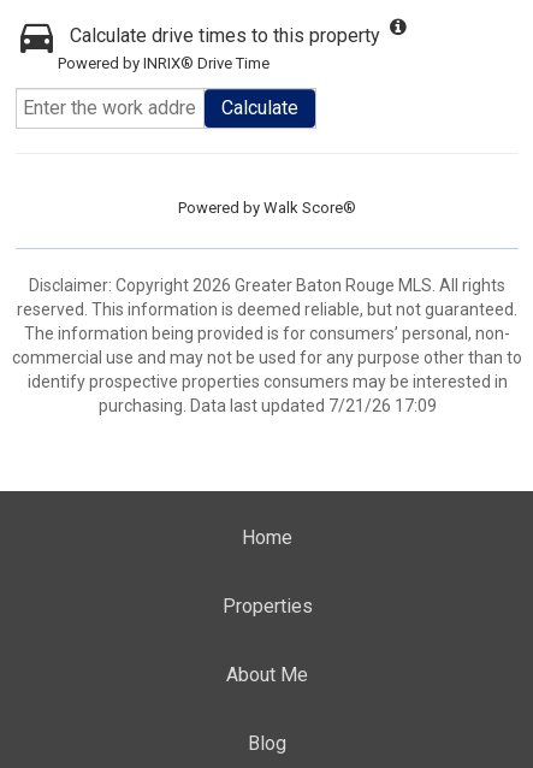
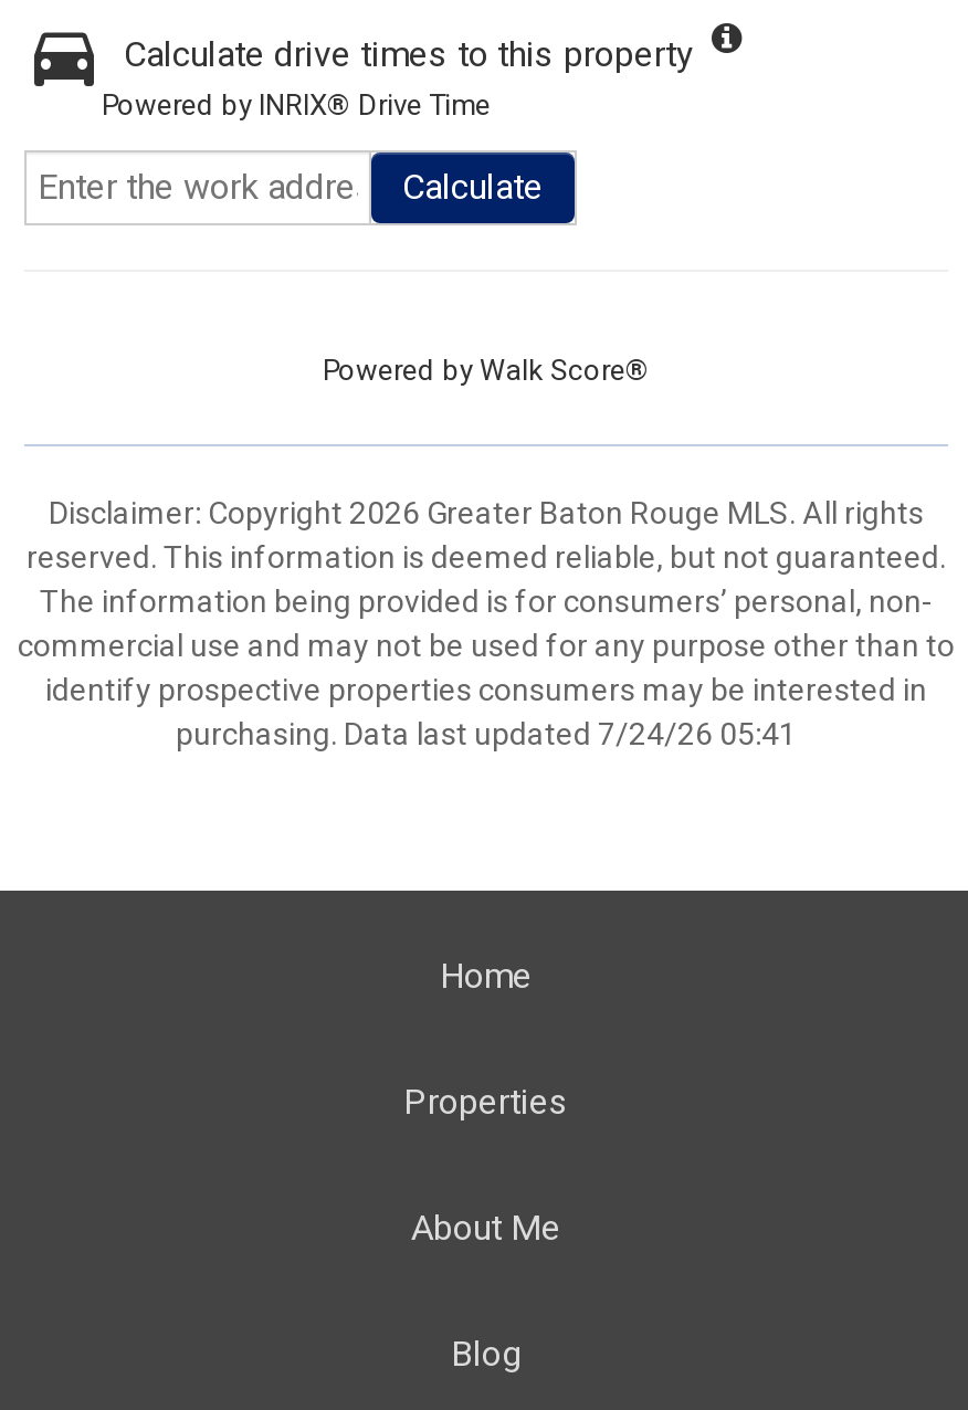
[98,396,436,415] purchasing. Data last updated 7/21/26 17:09 -> [176,716,797,751] purchasing. Data last updated 7/24/26 05:41

